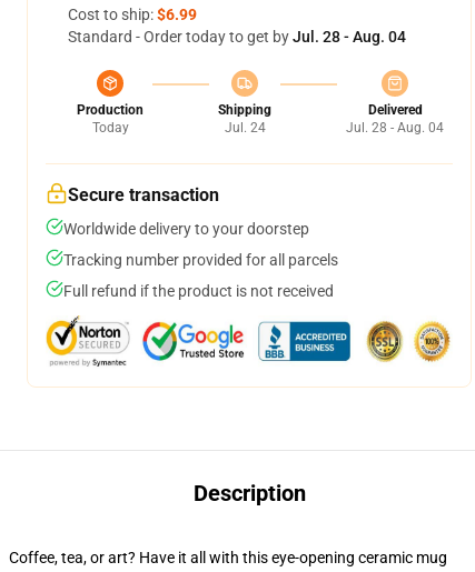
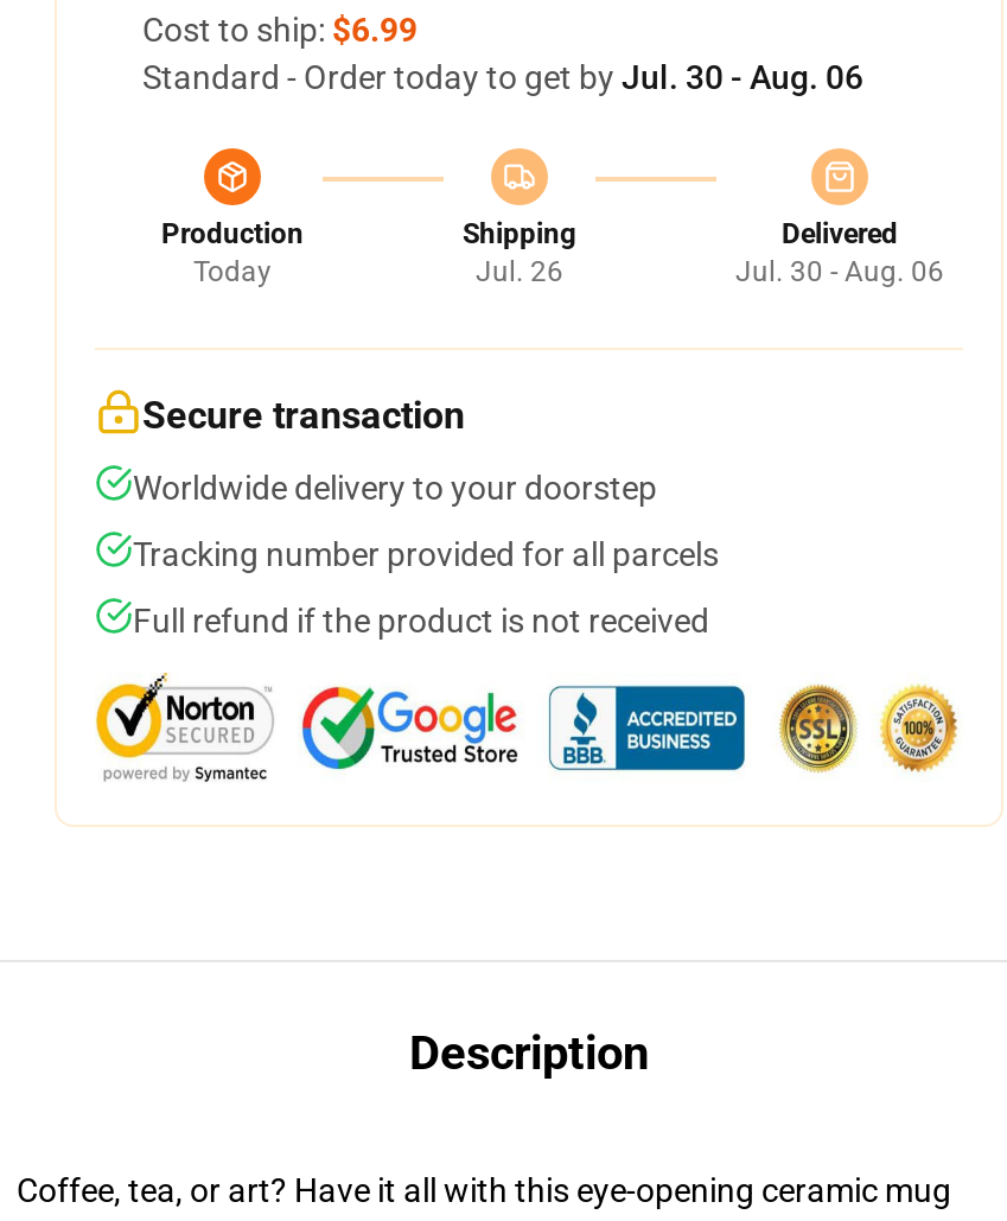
[68,28,406,46] Standard - Order today to get by Jul. 28 - Aug. 04 -> [142,58,863,96] Standard - Order today to get by Jul. 30 - Aug. 06
[224,120,265,136] Jul. 24 -> [476,255,563,288] Jul. 26
[346,120,444,136] Jul. 28 - Aug. 04 -> [735,255,944,288] Jul. 30 - Aug. 06

